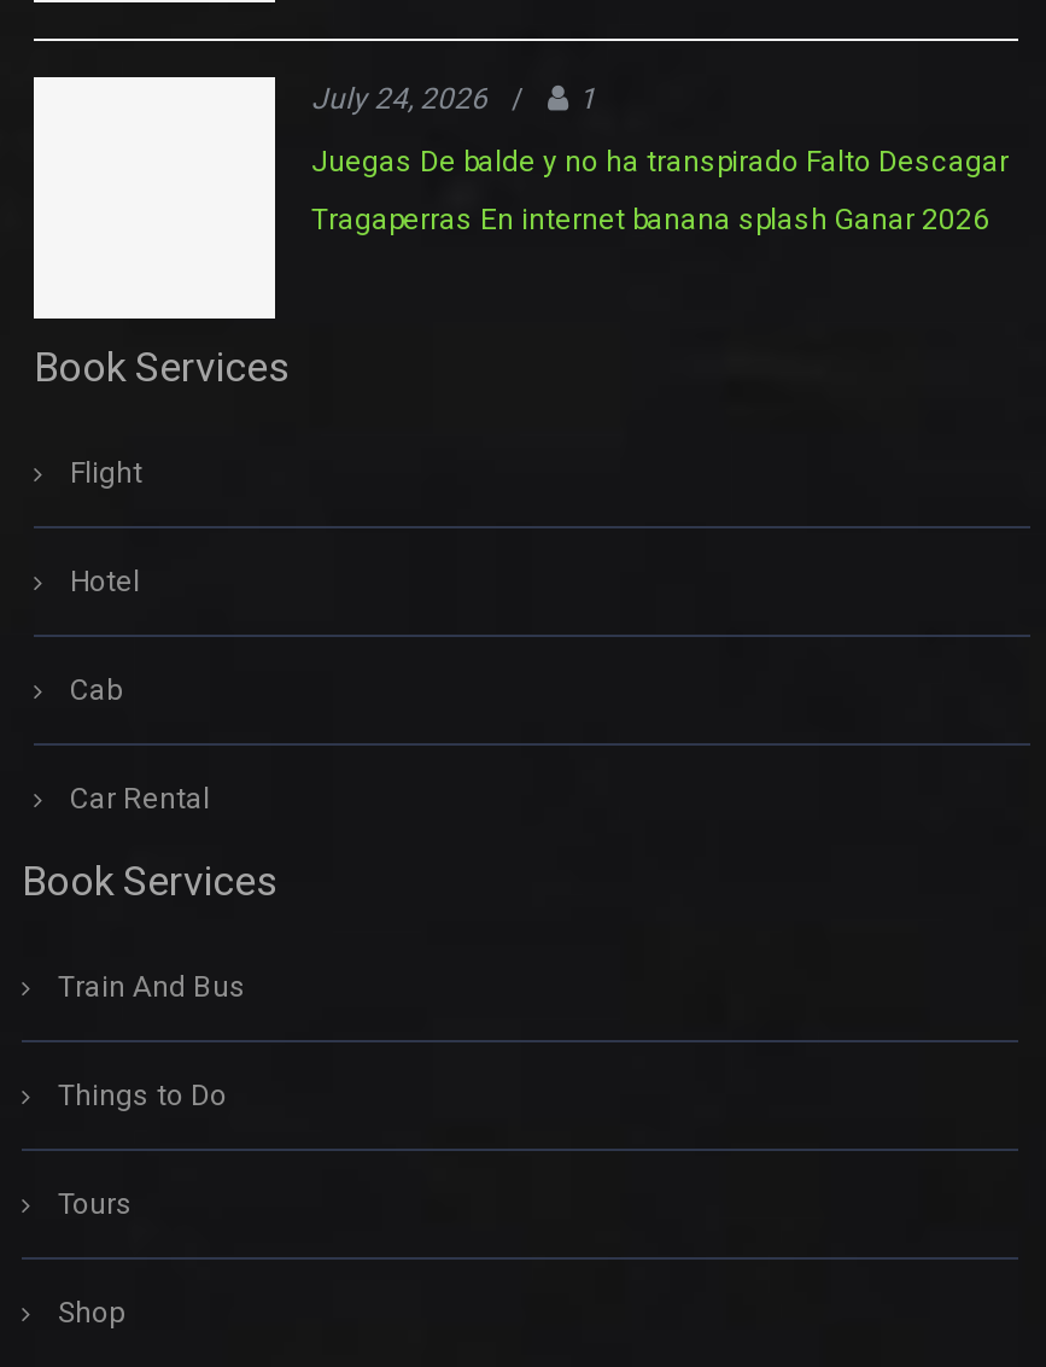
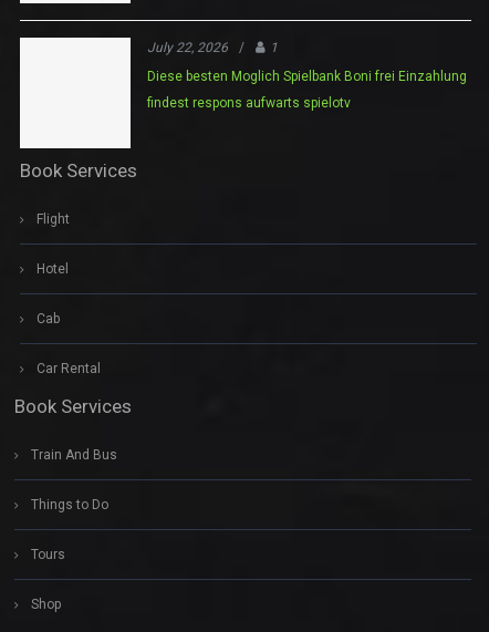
[311,83,487,117] July 24, 2026 -> [147,40,228,56] July 22, 2026
[311,146,1009,179] Juegas De balde y no ha transpirado Falto Descagar -> [147,69,467,84] Diese besten Moglich Spielbank Boni frei Einzahlung
[311,203,989,237] Tragaperras En internet banana splash Ganar 2026 -> [147,96,351,111] findest respons aufwarts spielotv

